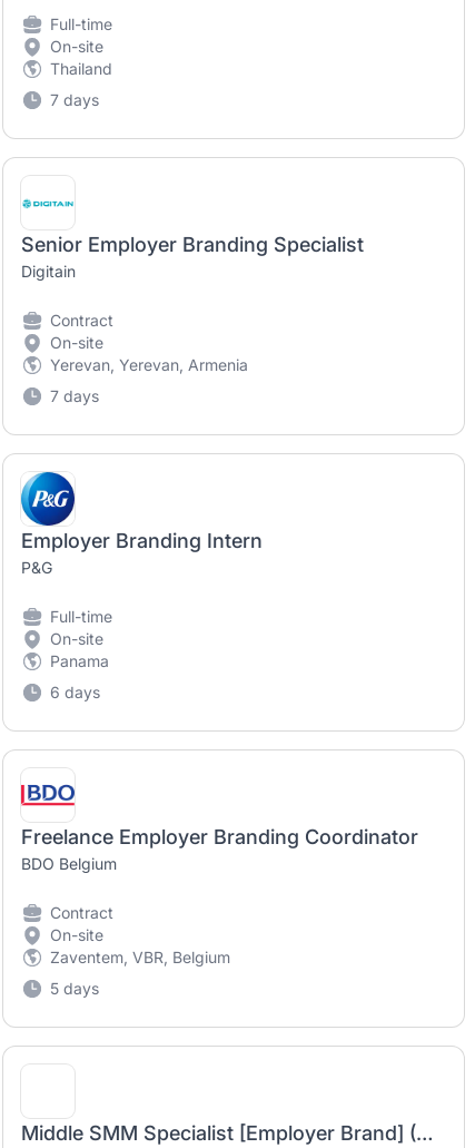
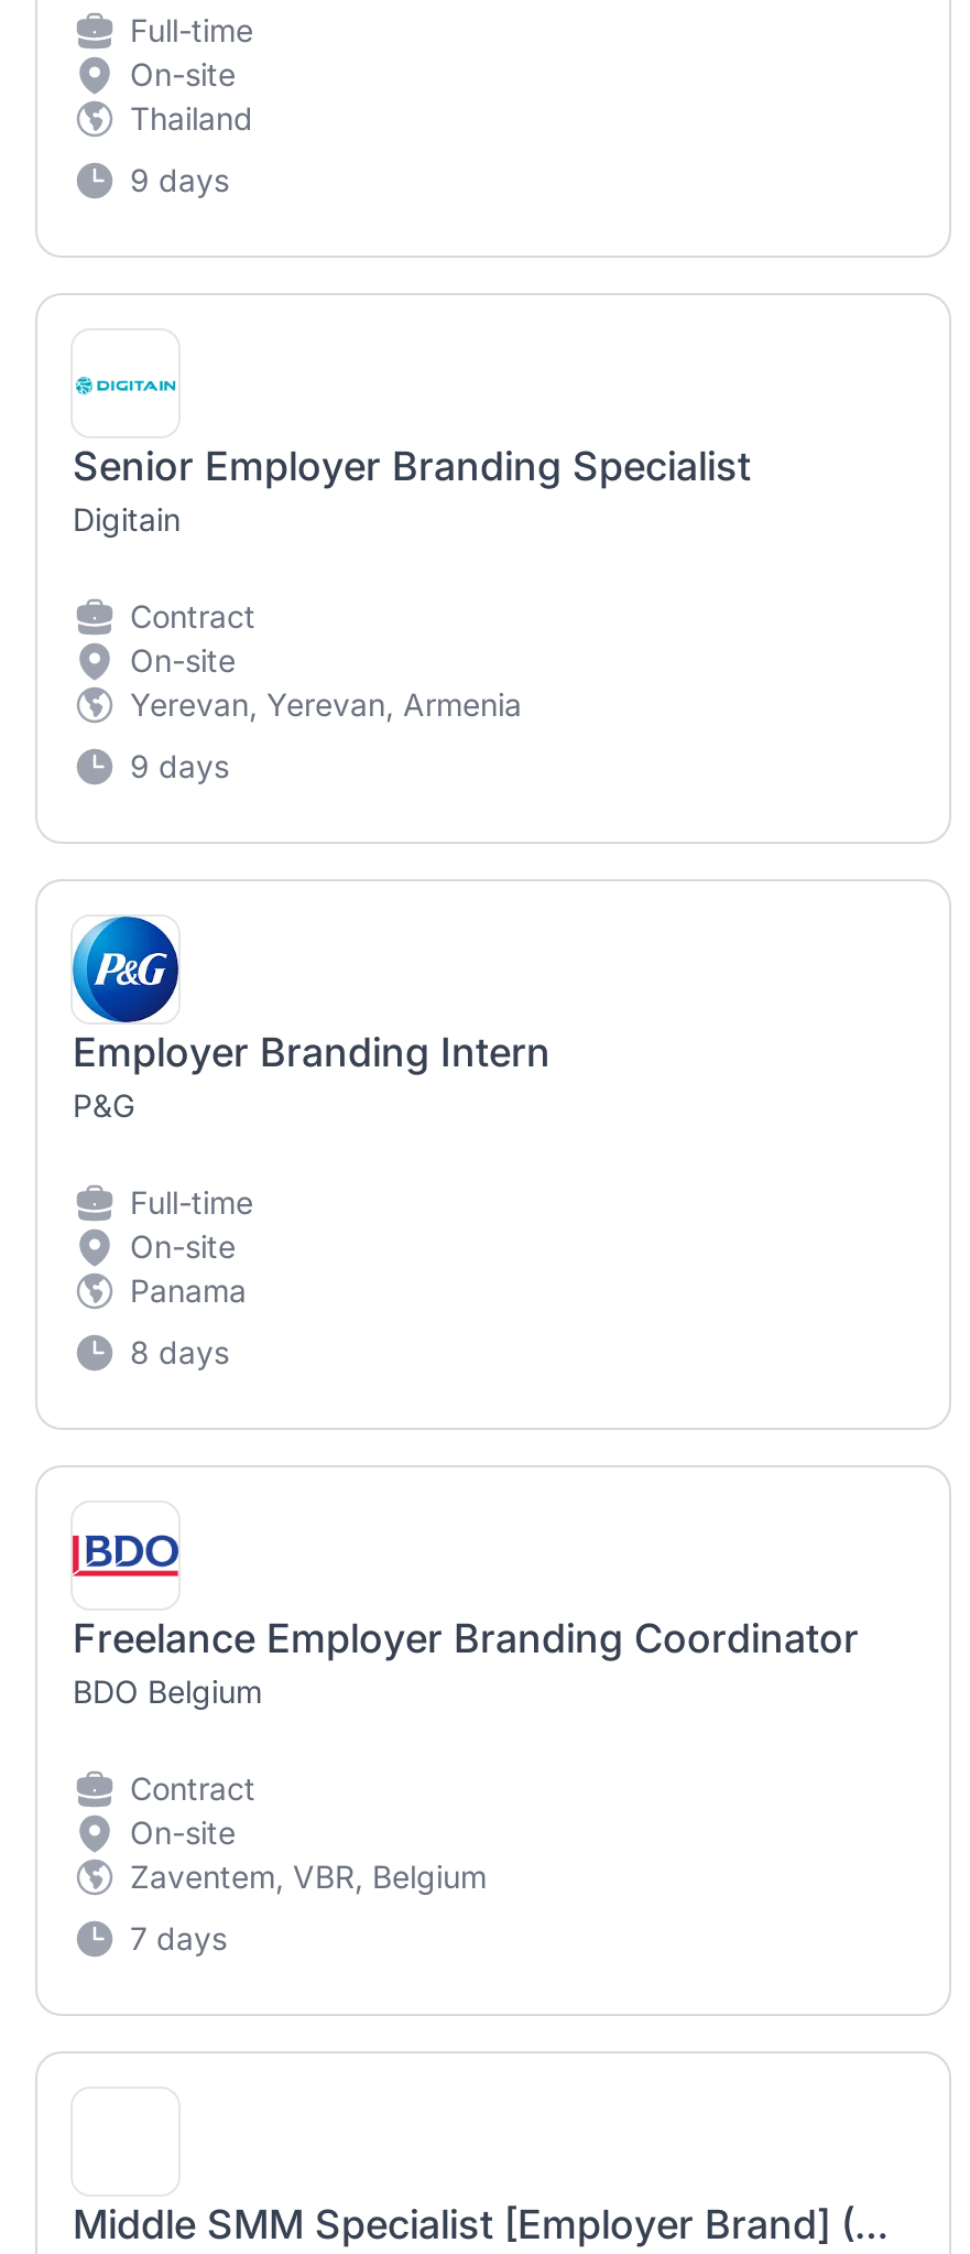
[50,91,99,109] 7 days -> [130,162,229,199] 9 days
[50,387,99,406] 7 days -> [130,748,229,785] 9 days
[50,683,100,702] 6 days -> [130,1334,229,1371] 8 days
[50,979,99,998] 5 days -> [130,1920,227,1957] 7 days

